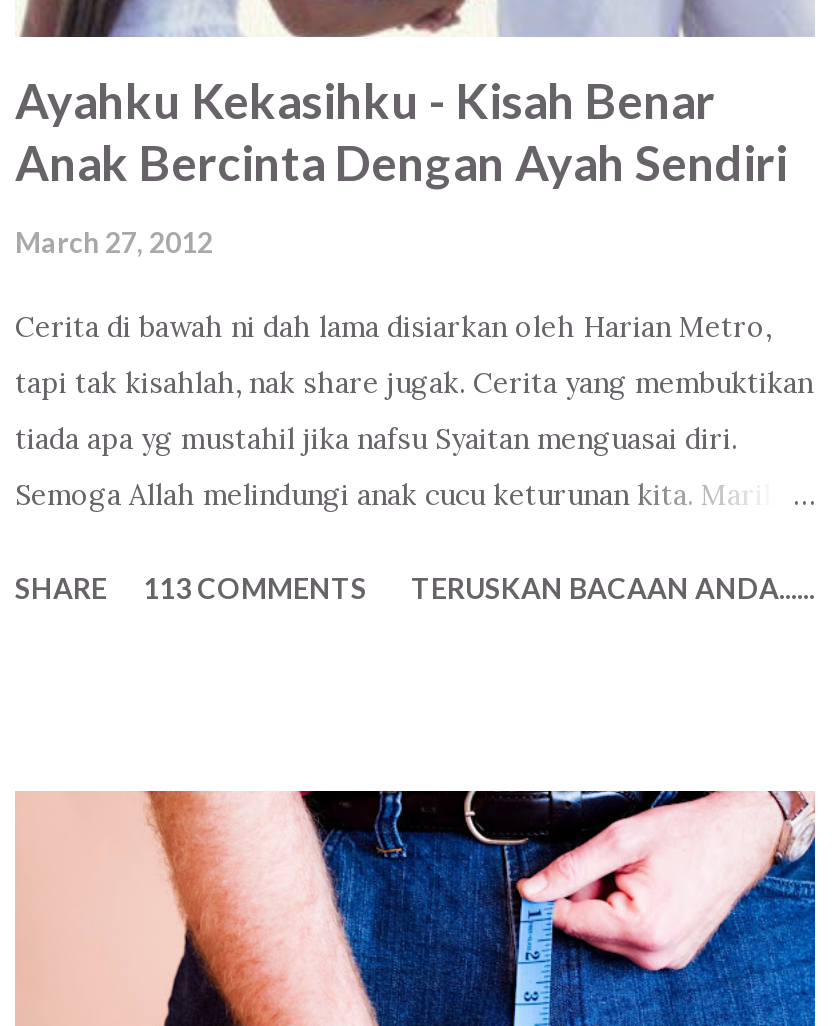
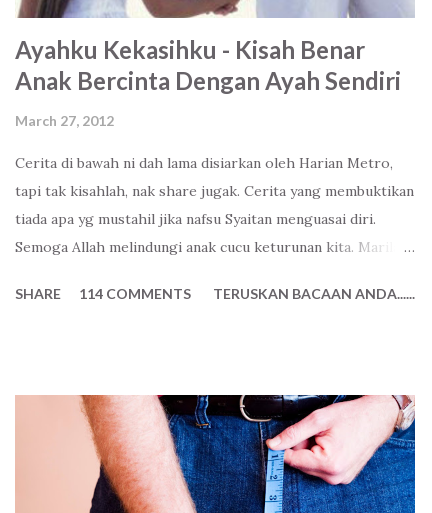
[15,570,815,604] SHARE 113 COMMENTS TERUSKAN BACAAN ANDA...... -> [15,285,415,302] SHARE 114 COMMENTS TERUSKAN BACAAN ANDA......

